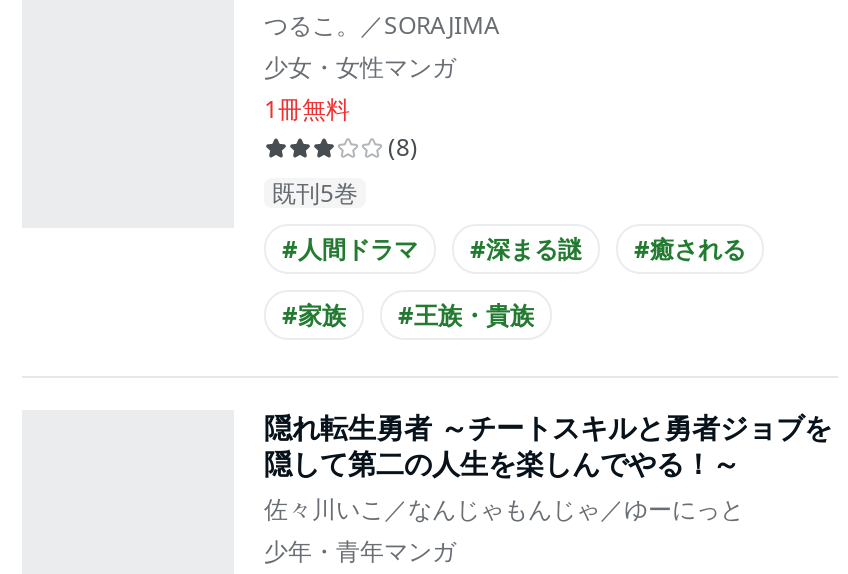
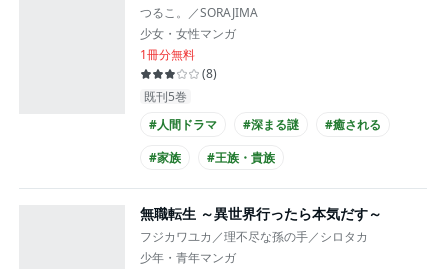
[264,92,350,126] 1冊無料 -> [140,46,195,63] 1冊分無料
[264,408,832,526] 隠れ転生勇者 ～チートスキルと勇者ジョブを | 隠して第二の人生を楽しんでやる！～ | 佐々川いこ／なんじゃもんじゃ／ゆーにっと -> [140,204,382,245] 無職転生 ～異世界行ったら本気だす～ | フジカワユカ／理不尽な孫の手／シロタカ

